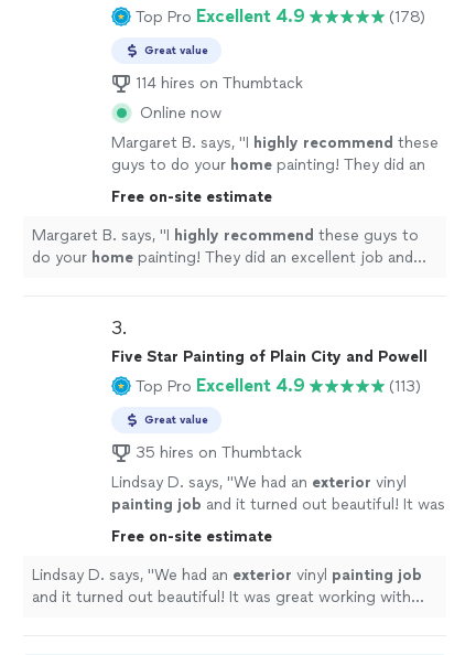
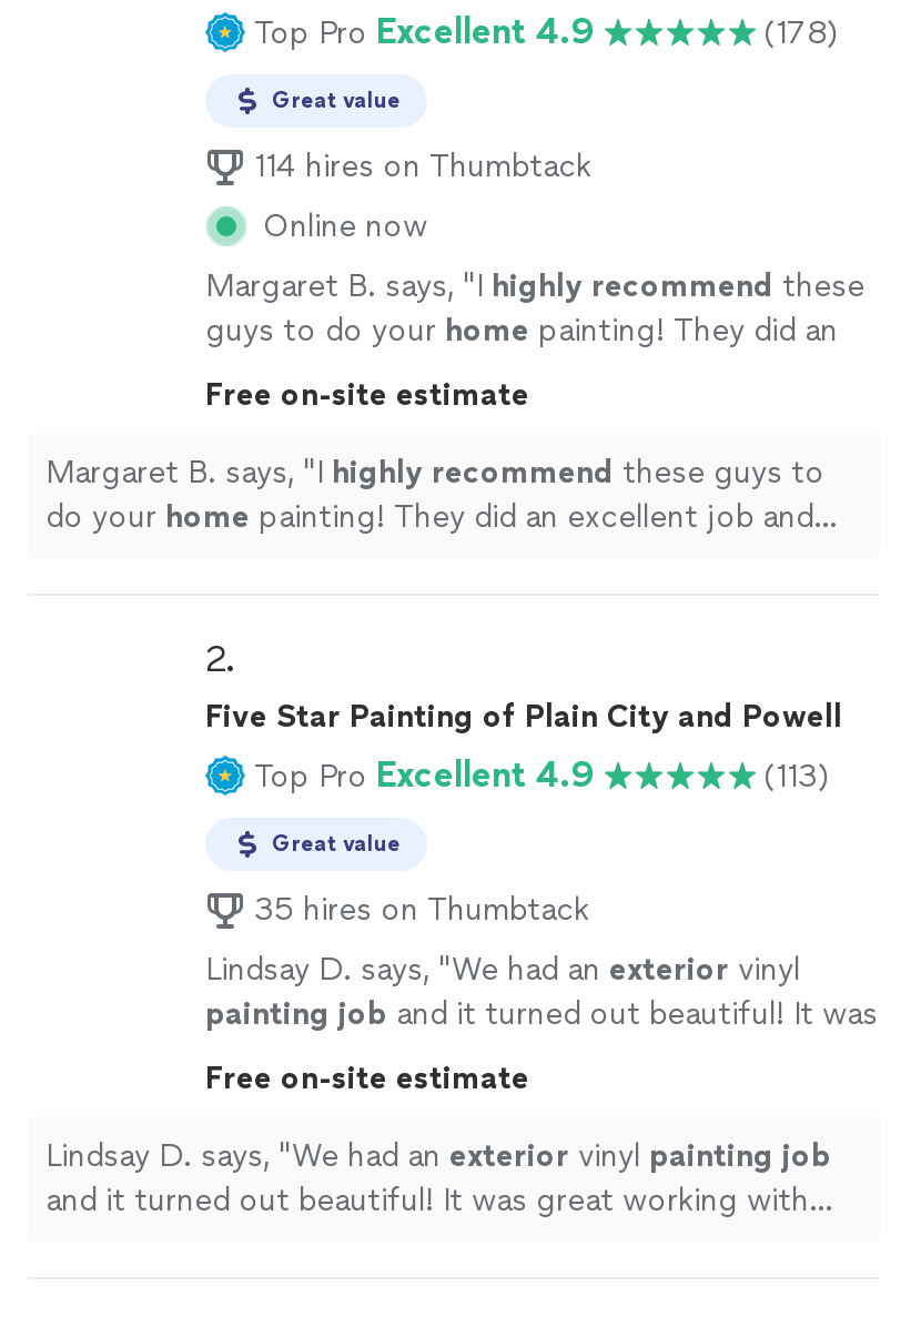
[111,318,132,339] 3. -> [205,638,245,680] 2.

